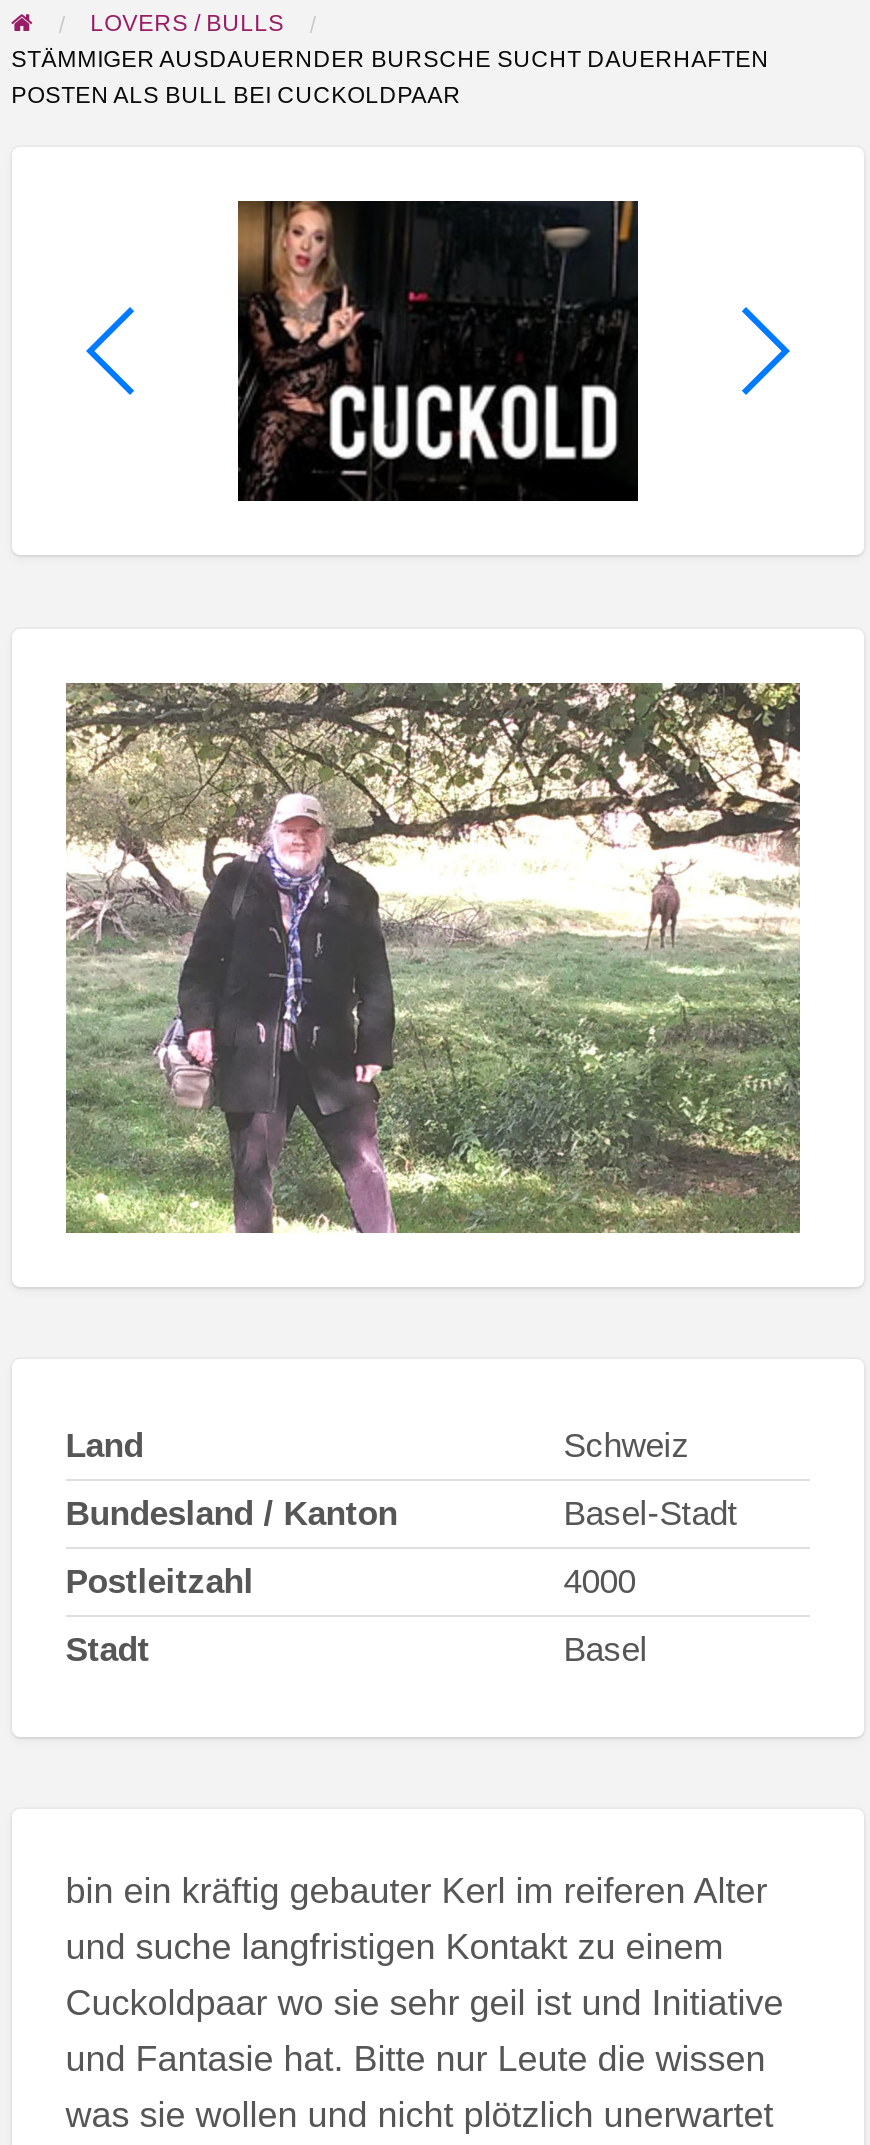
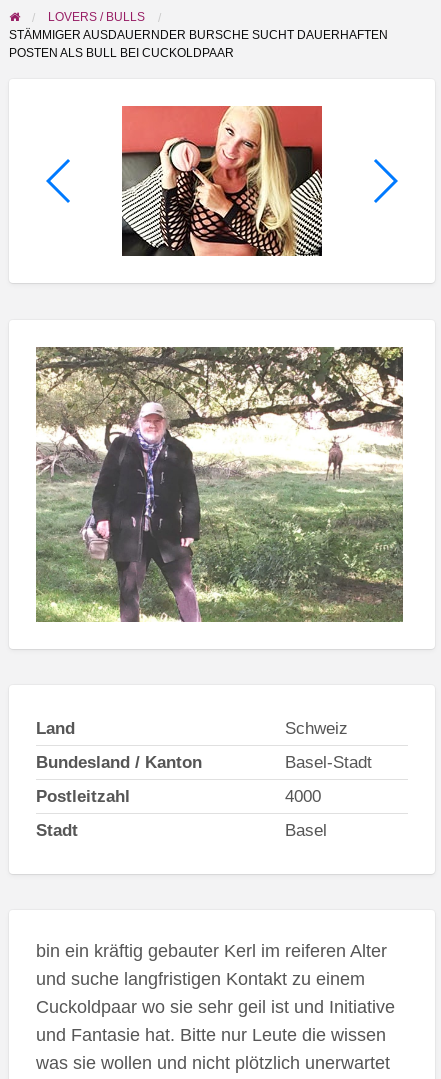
[236,199,640,503] [image] -> [121,105,323,257] [image]

